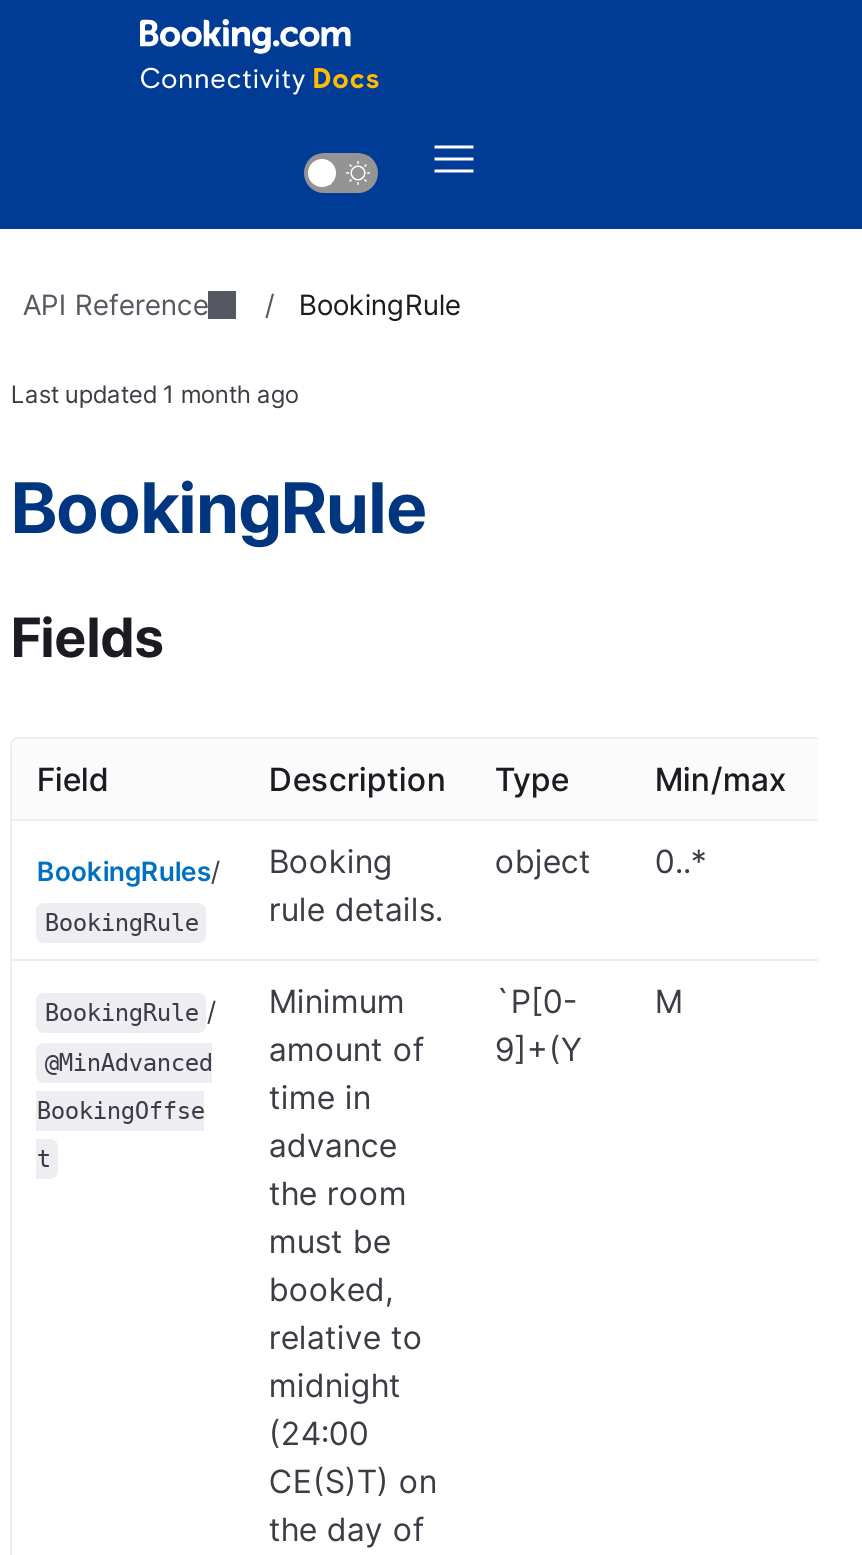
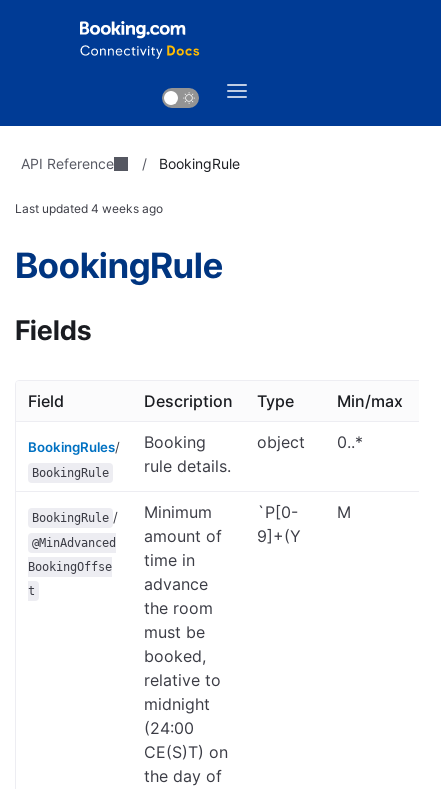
[11,379,299,409] Last updated 1 month ago -> [15,201,163,216] Last updated 4 weeks ago

